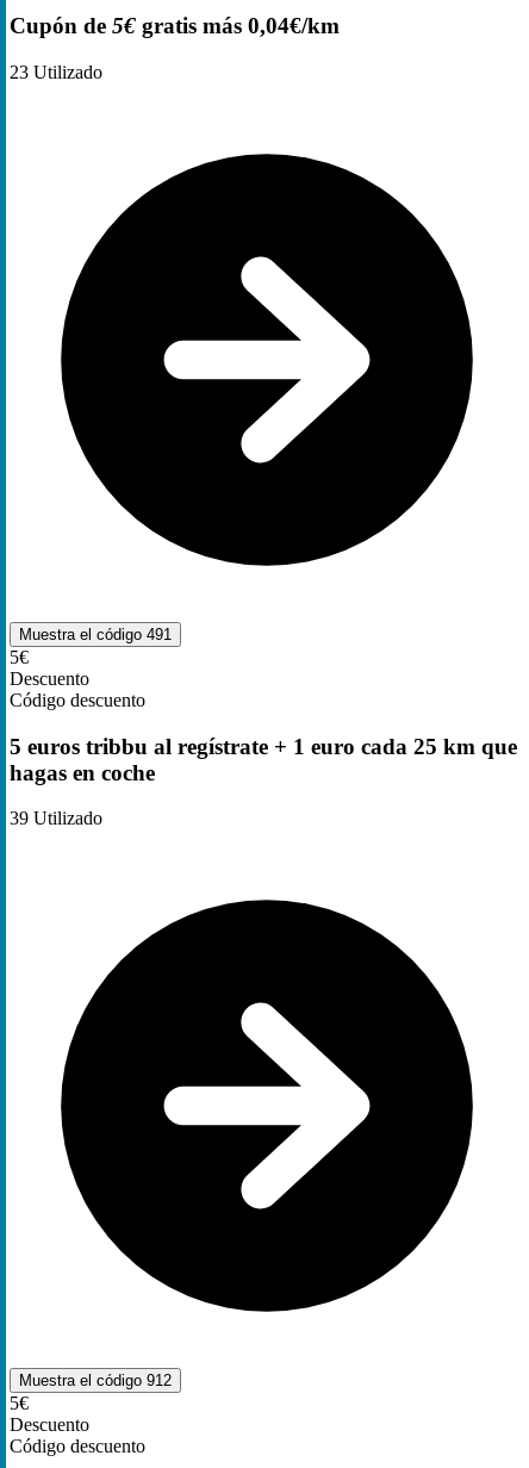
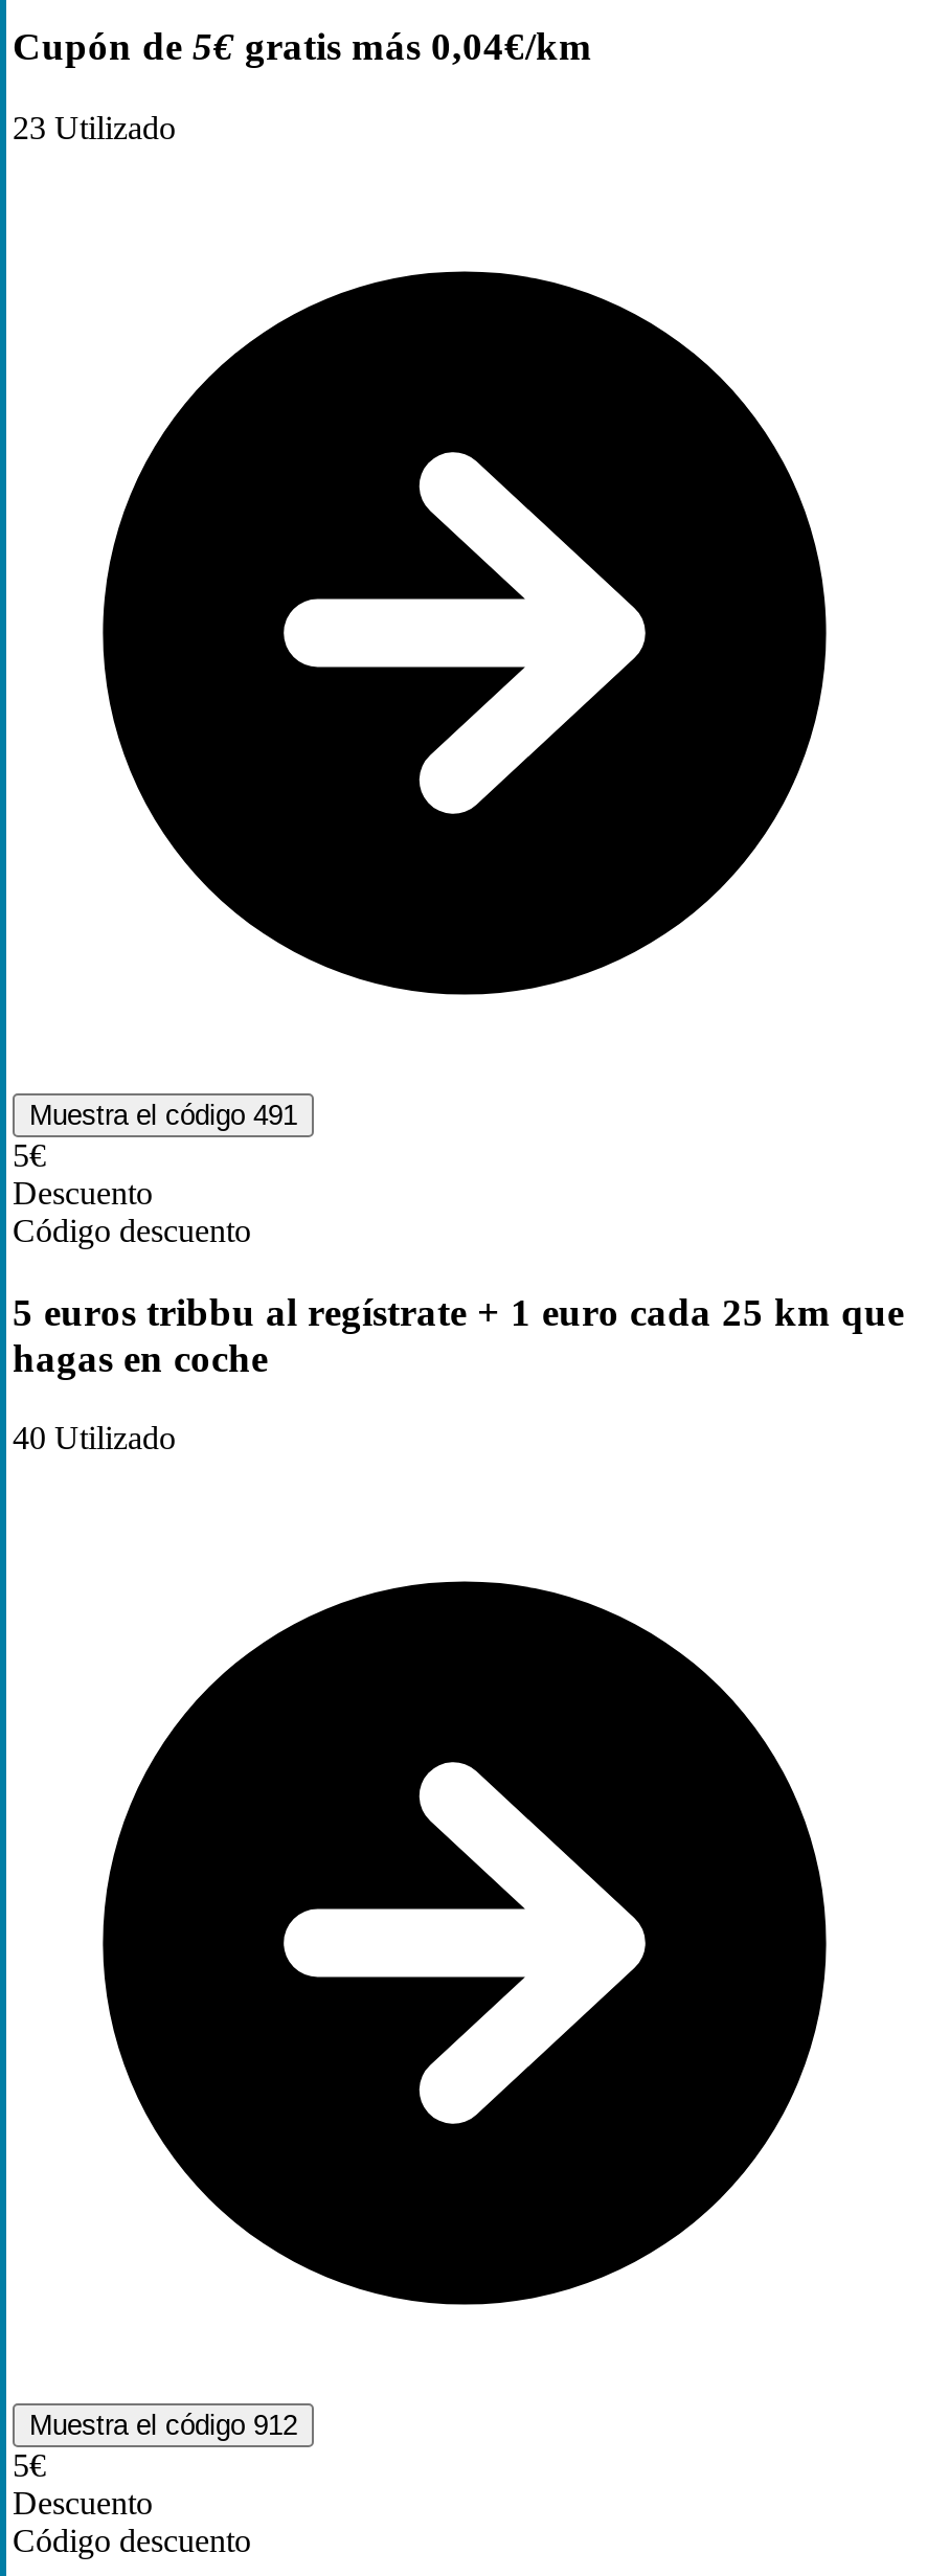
[10,808,102,828] 39 Utilizado -> [13,1420,176,1456] 40 Utilizado

